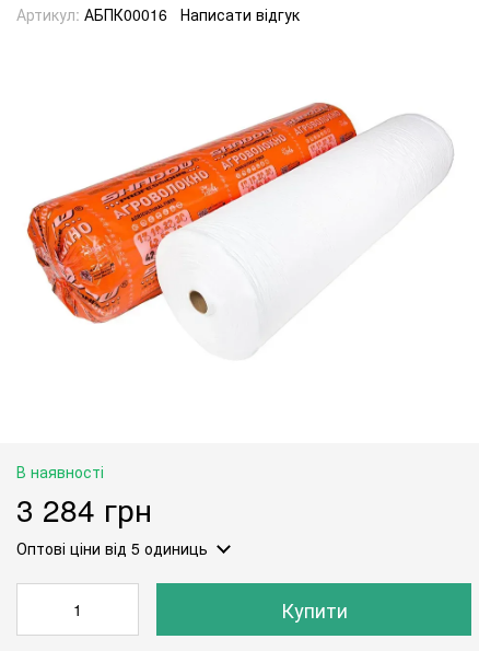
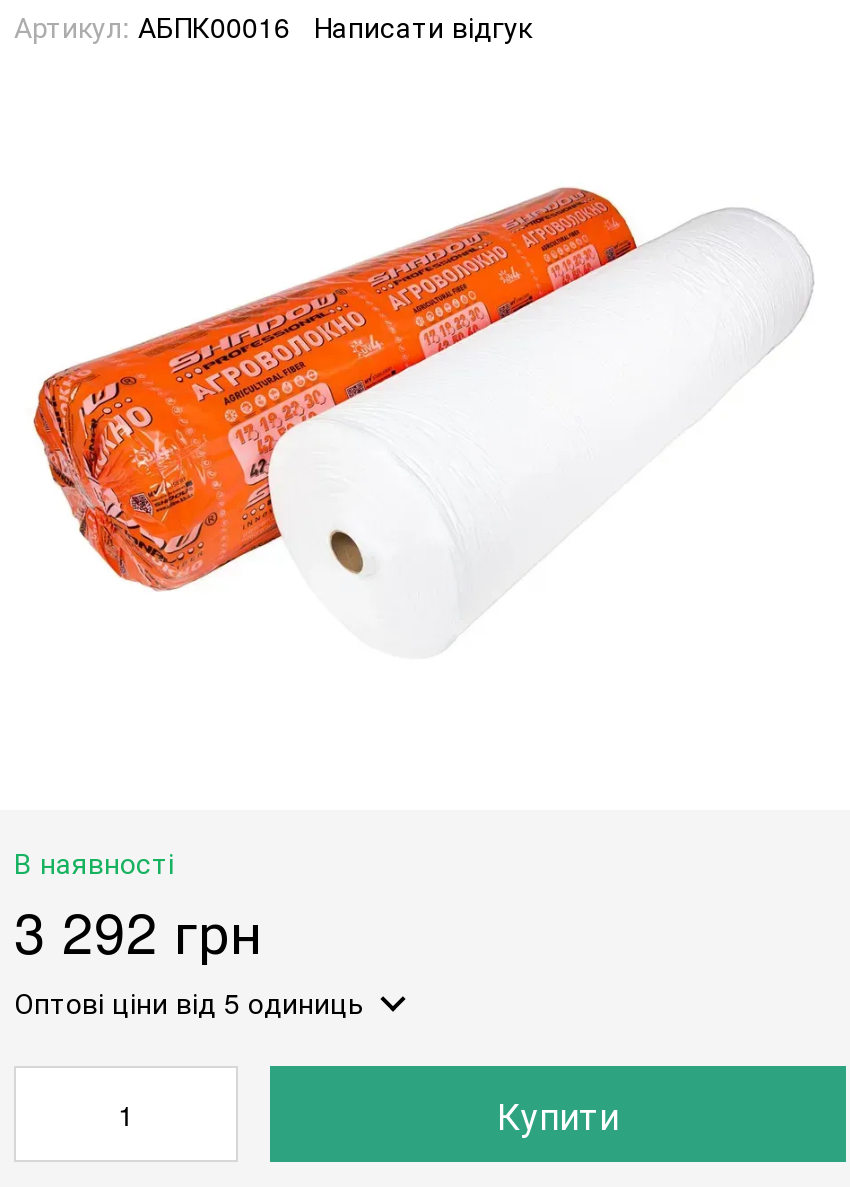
[16,486,152,530] 3 284 грн -> [14,889,262,969] 3 292 грн

